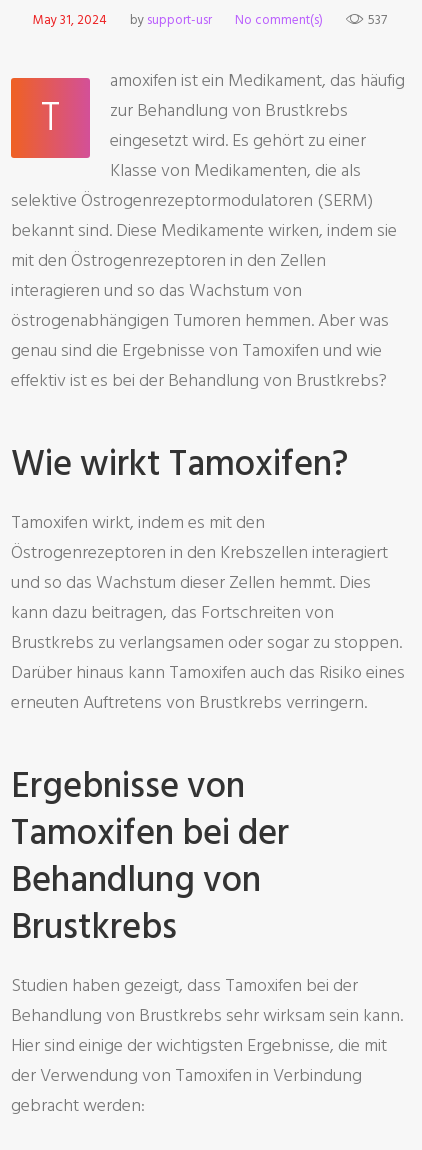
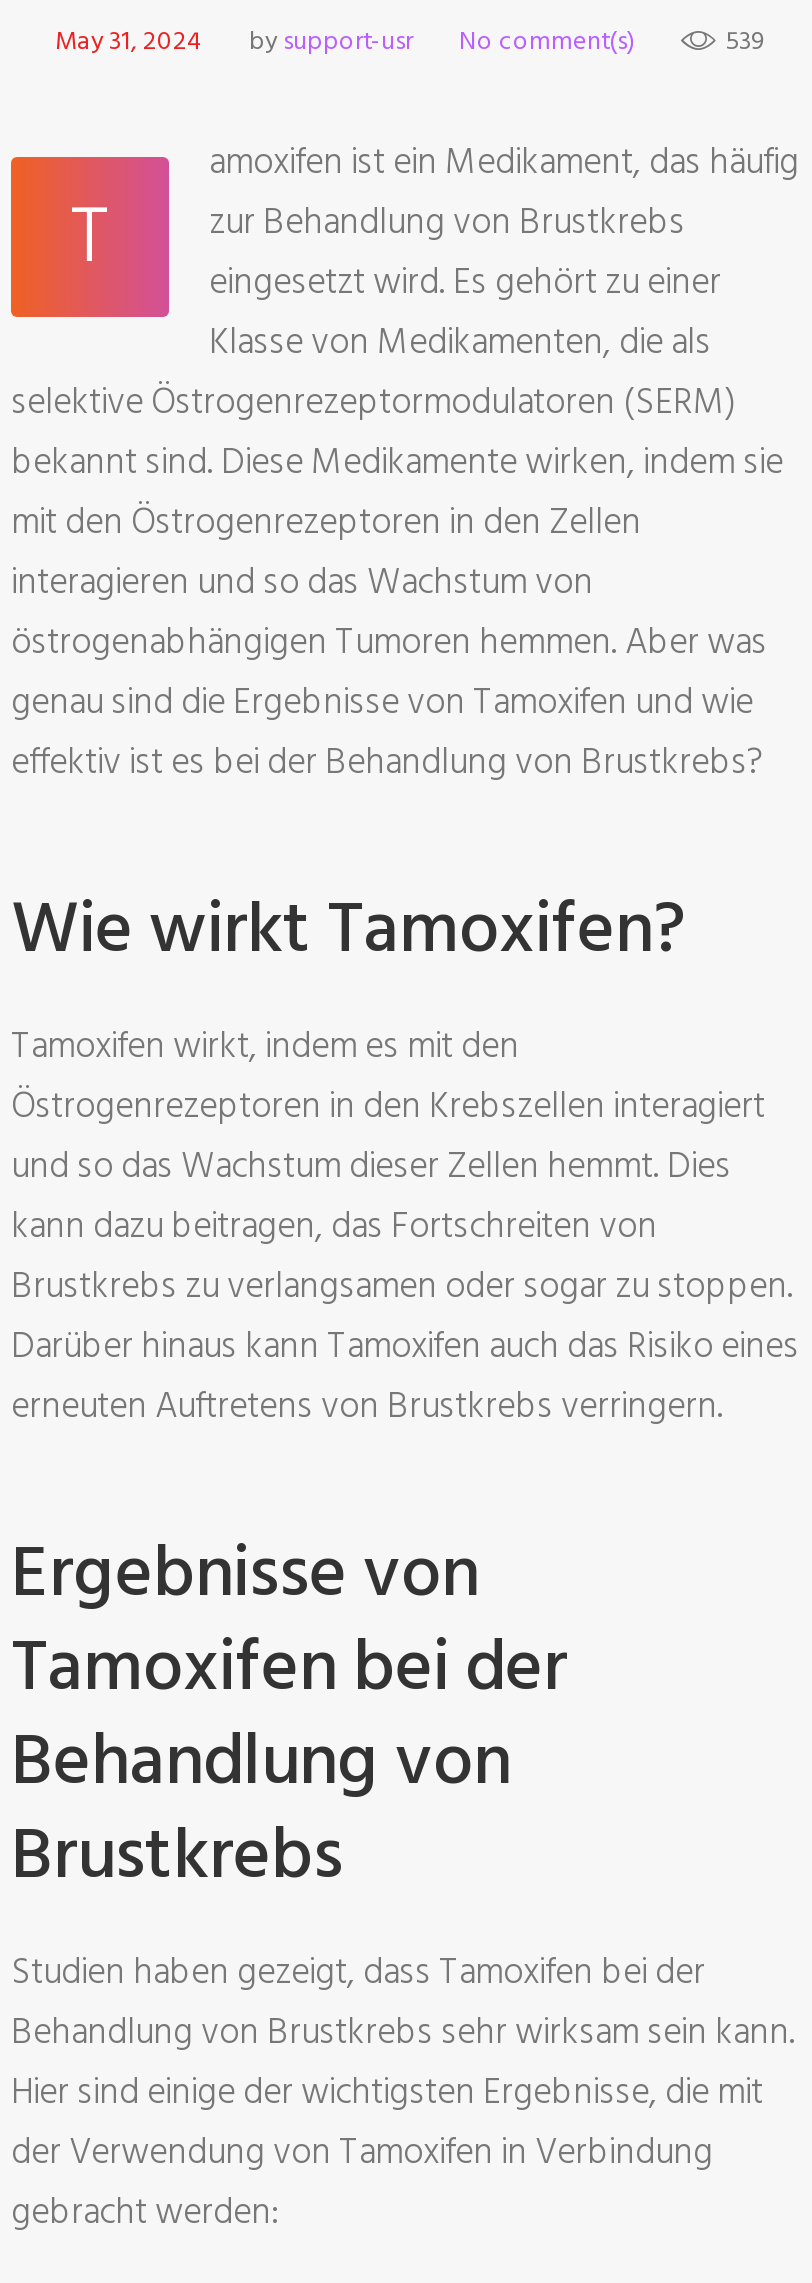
[368,9,387,31] 537 -> [725,19,763,63] 539

